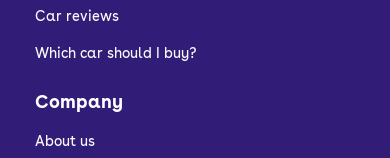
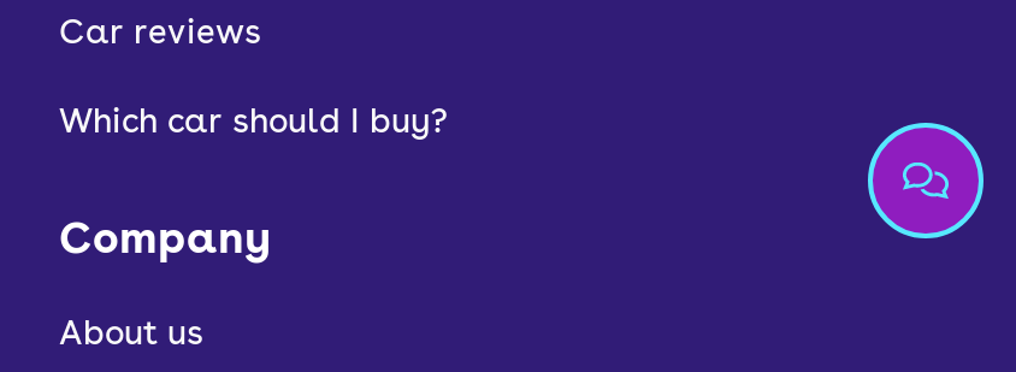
none -> [866,120,986,241] [image]

